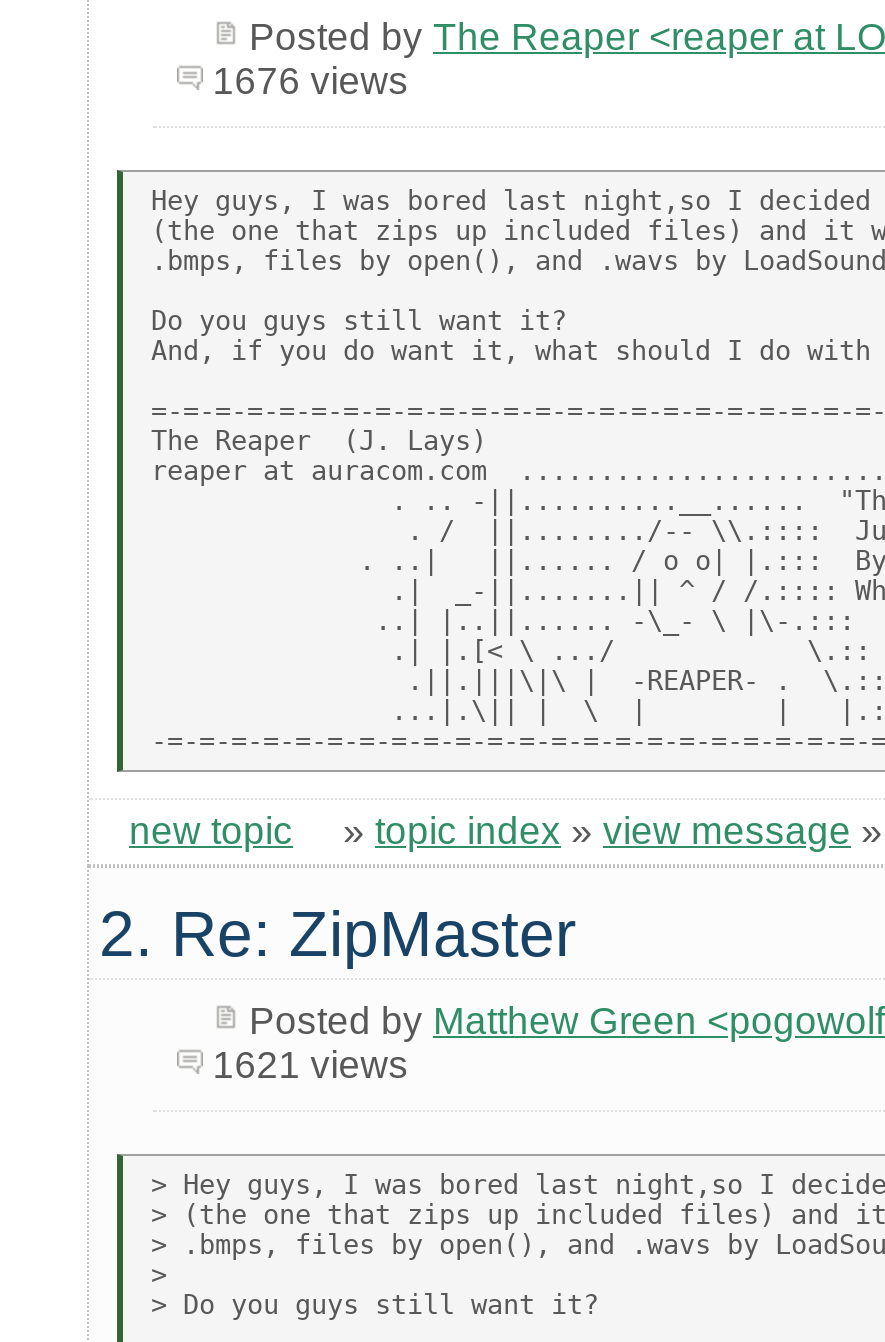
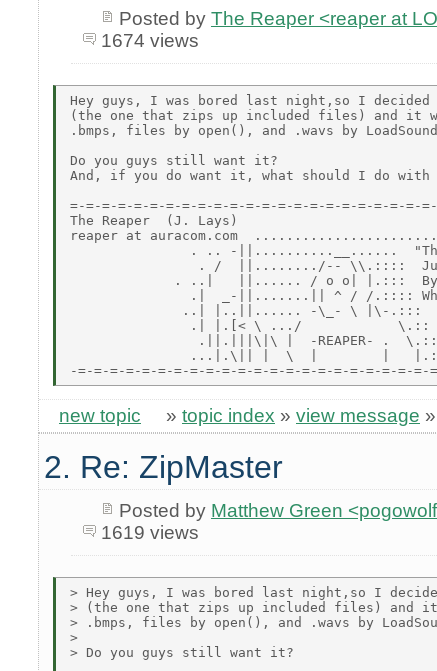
[212,60,408,102] 1676 views -> [101,30,199,51] 1674 views
[212,1045,408,1087] 1621 views -> [101,522,199,543] 1619 views

